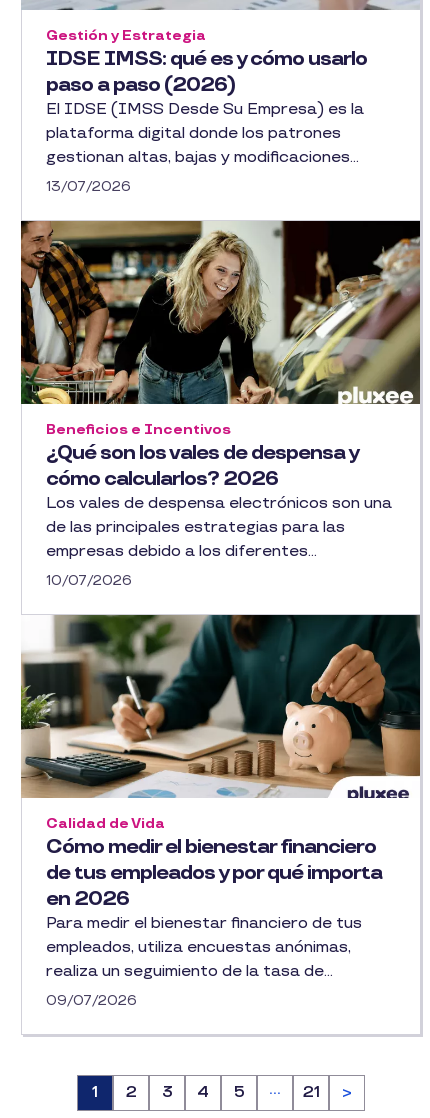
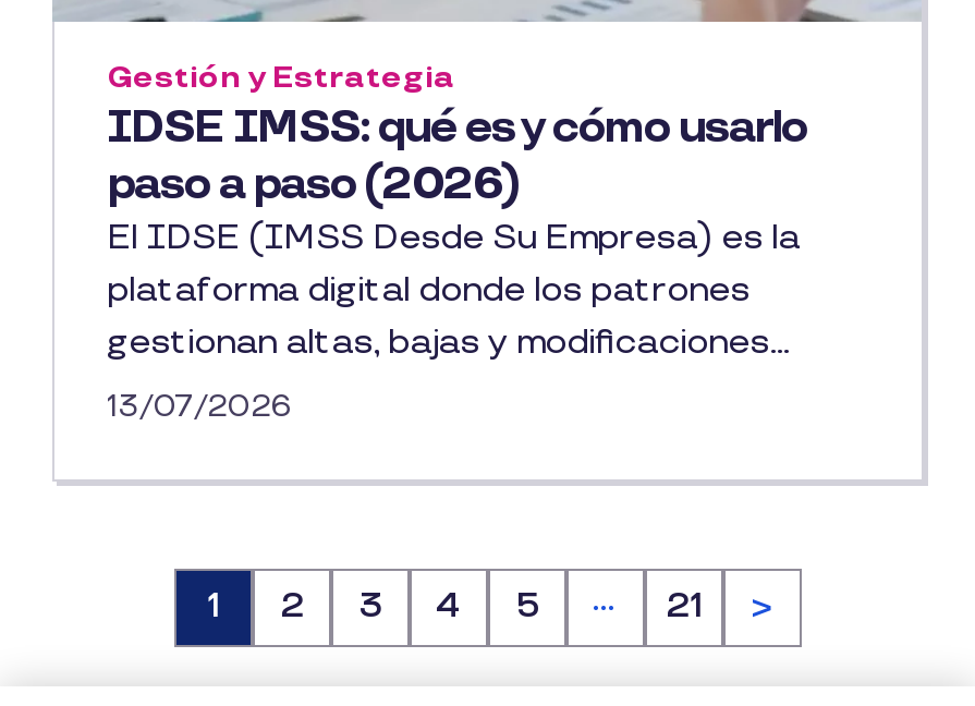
[20,220,421,438] [image] | Beneficios e Incentivos -> none
[46,441,358,491] ¿Qué son los vales de despensa y | cómo calcularlos? 2026 -> none
[46,494,392,589] Los vales de despensa electrónicos son una | de las principales estrategias para las | empresas debido a los diferentes... | 10/07/2026 -> none
[20,614,421,832] [image] | Calidad de Vida -> none
[46,835,382,911] Cómo medir el bienestar financiero | de tus empleados y por qué importa | en 2026 -> none
[46,914,362,1009] Para medir el bienestar financiero de tus | empleados, utiliza encuestas anónimas, | realiza un seguimiento de la tasa de... | 09/07/2026 -> none

